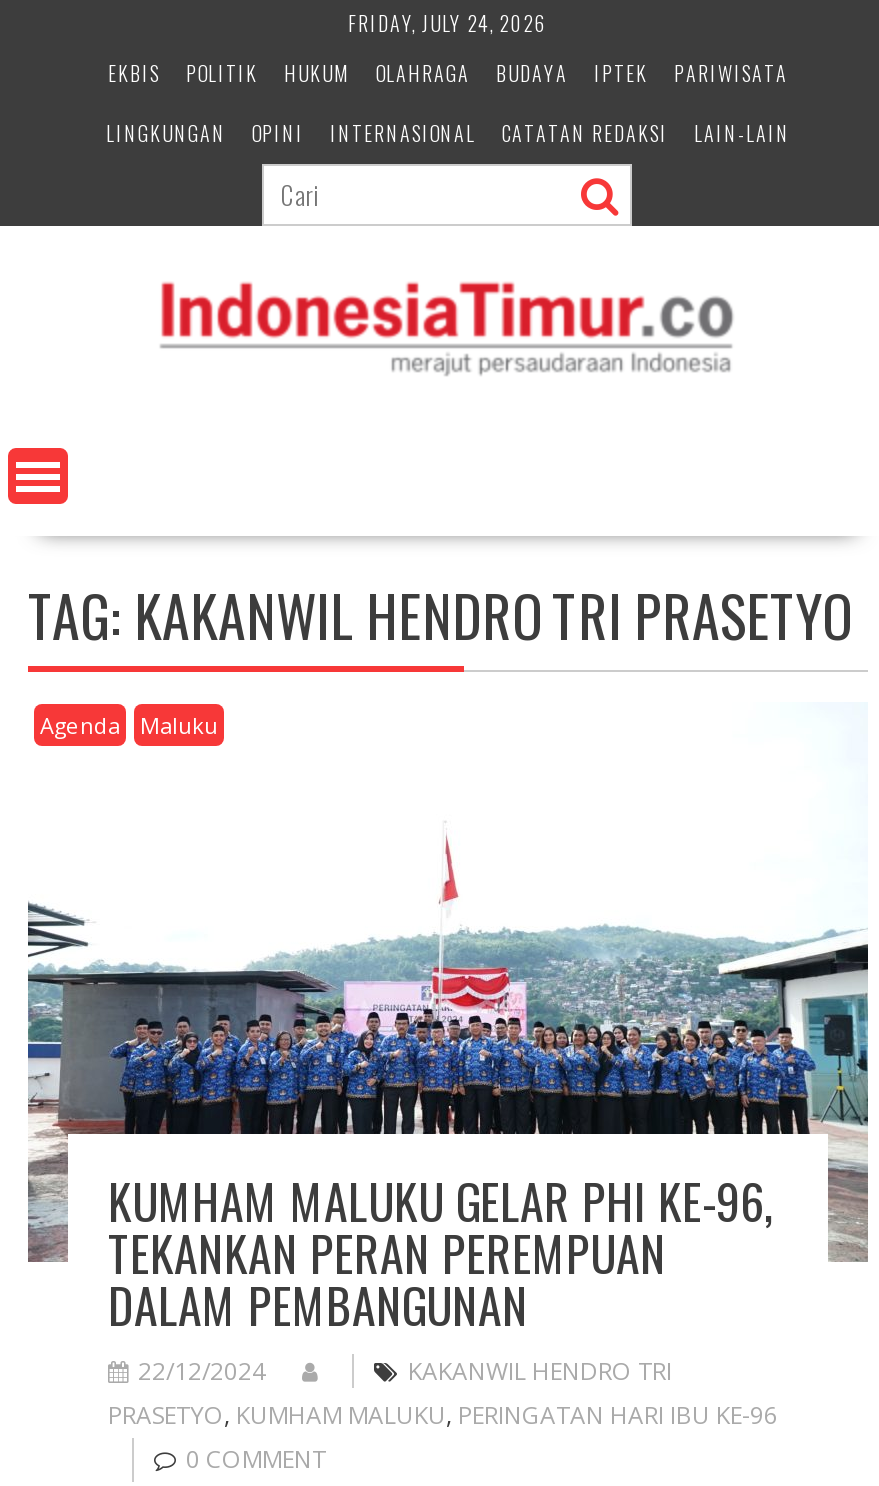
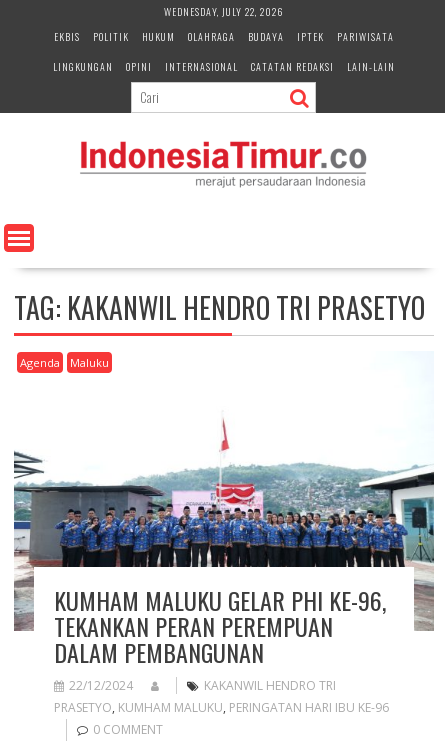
[348,8,548,38] FRIDAY, JULY 24, 2026 -> [164,4,284,19] WEDNESDAY, JULY 22, 2026

